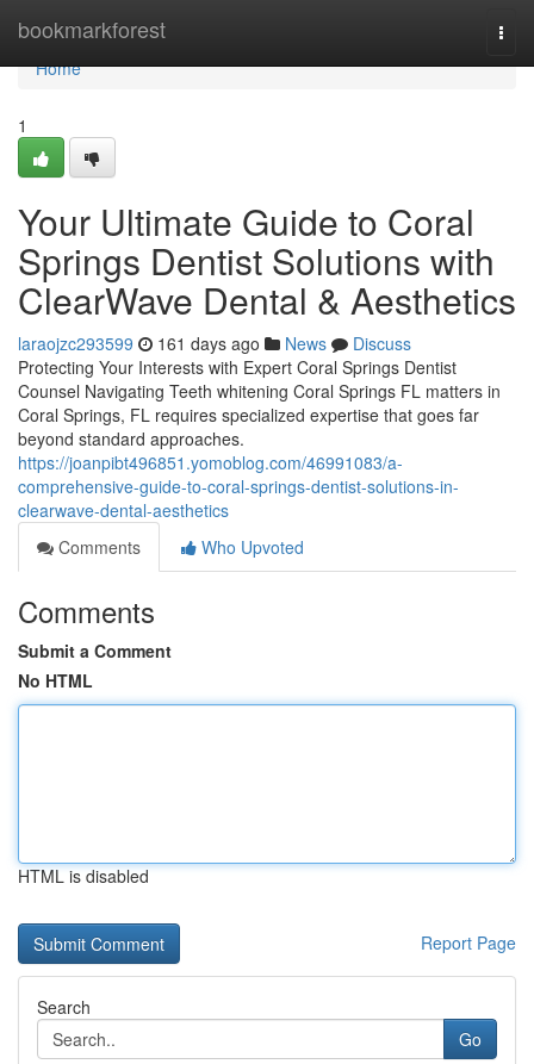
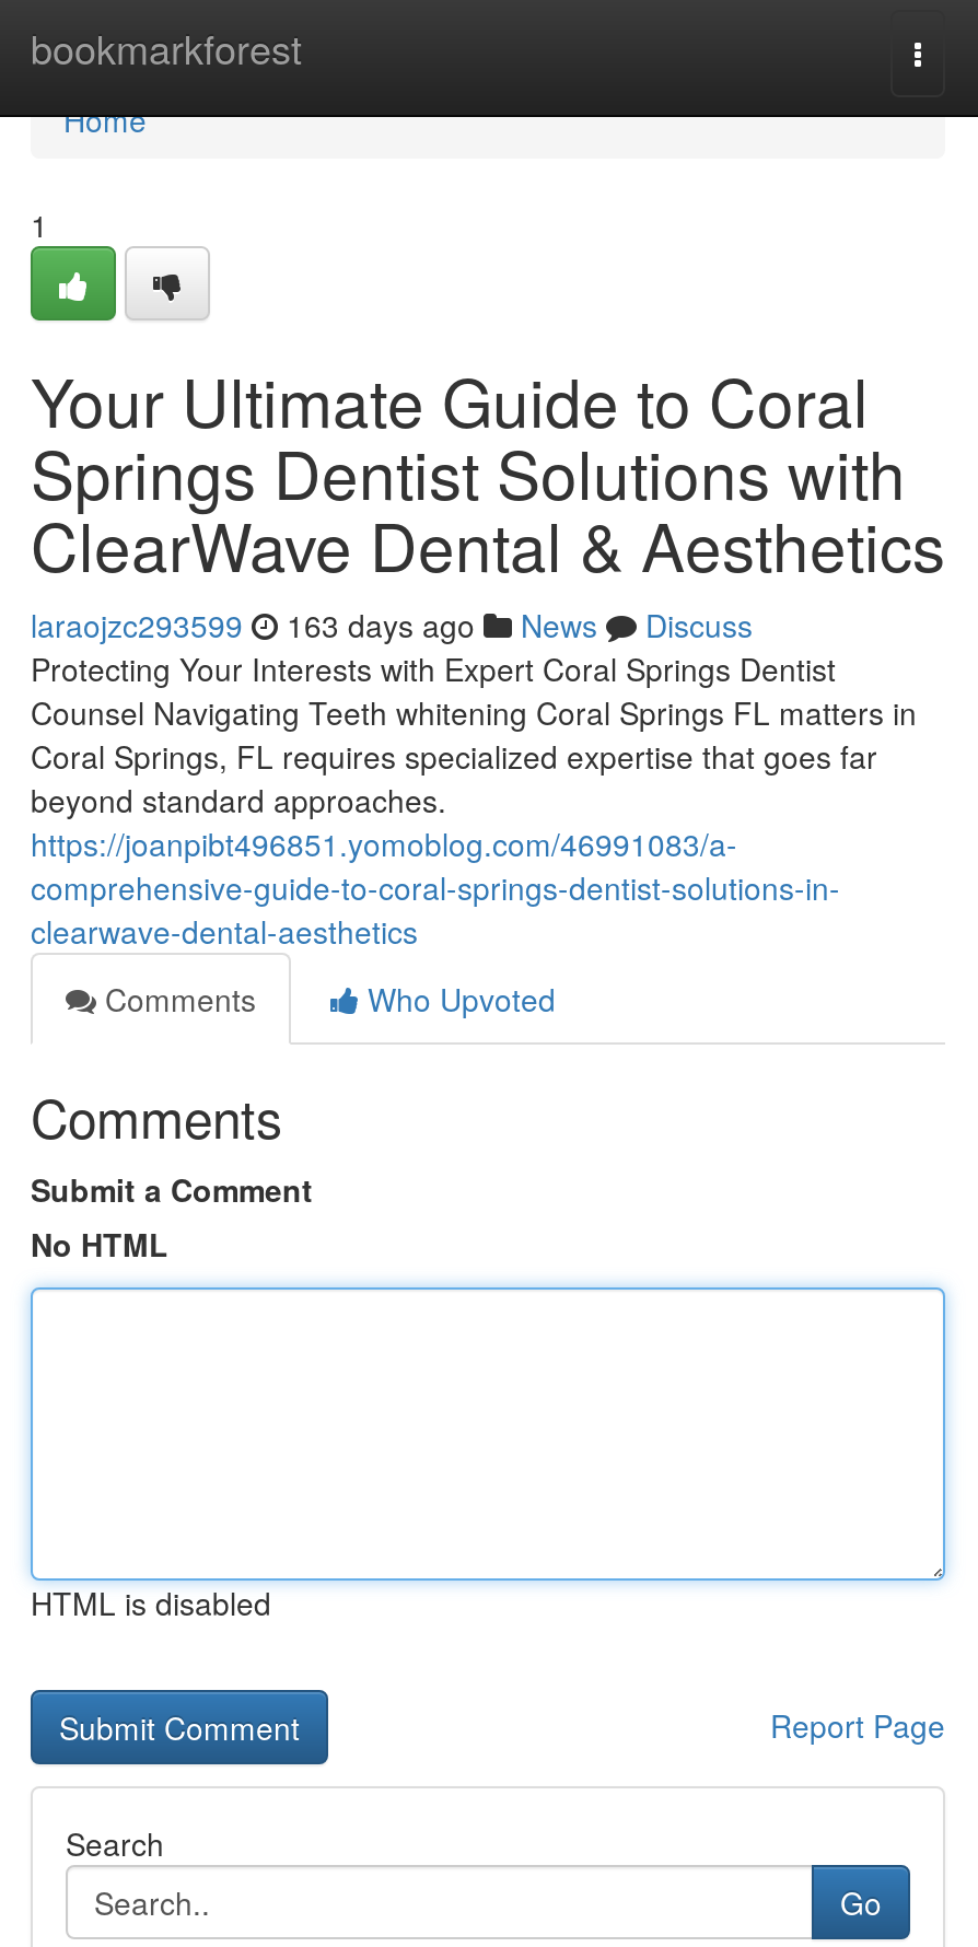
[18,331,411,355] laraojzc293599 161 days ago News Discuss -> [31,603,753,646] laraojzc293599 163 days ago News Discuss

